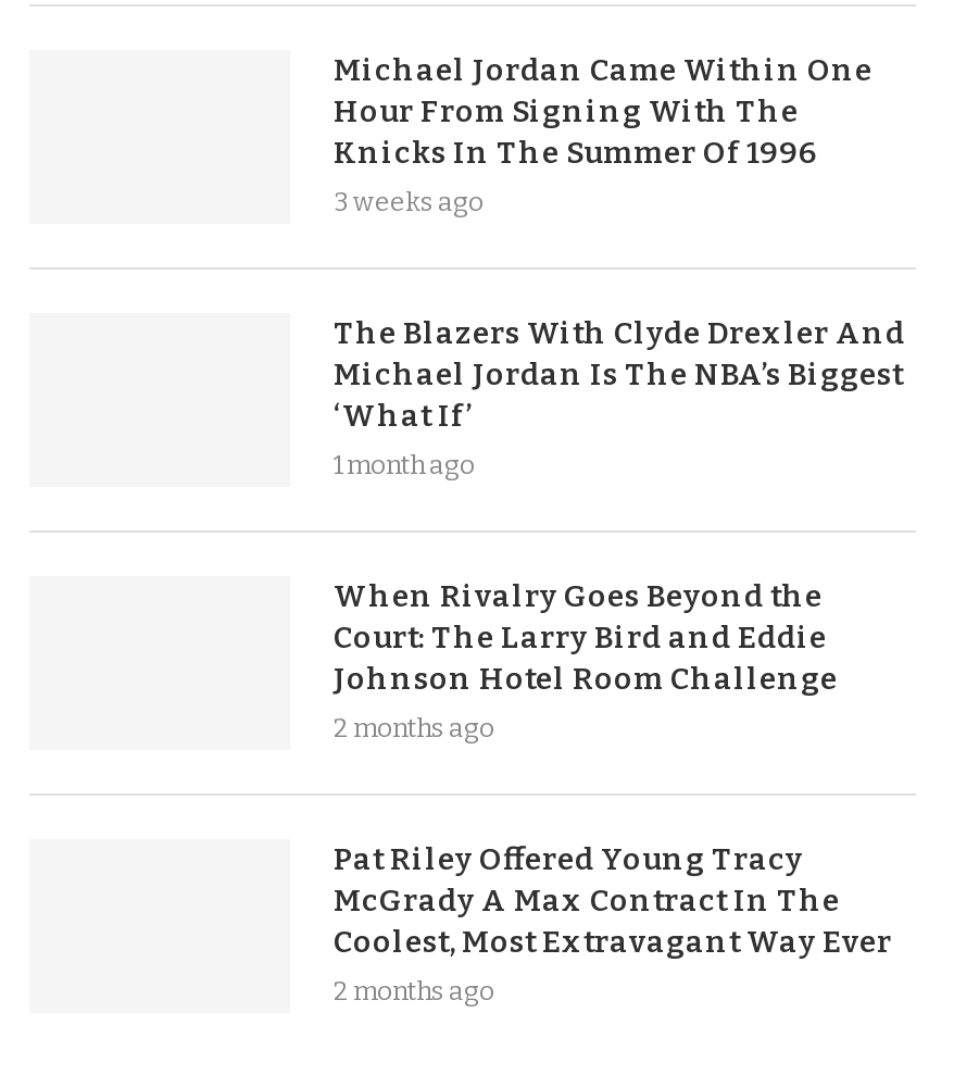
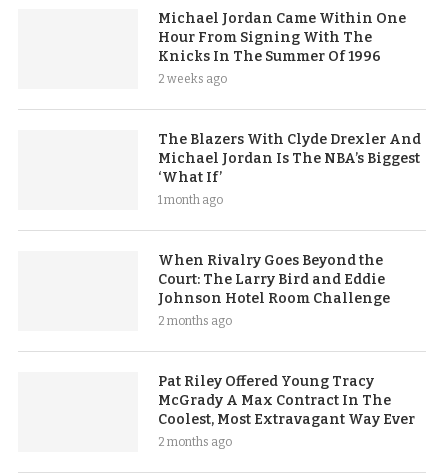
[334,186,484,217] 3 weeks ago -> [158,72,227,86] 2 weeks ago

